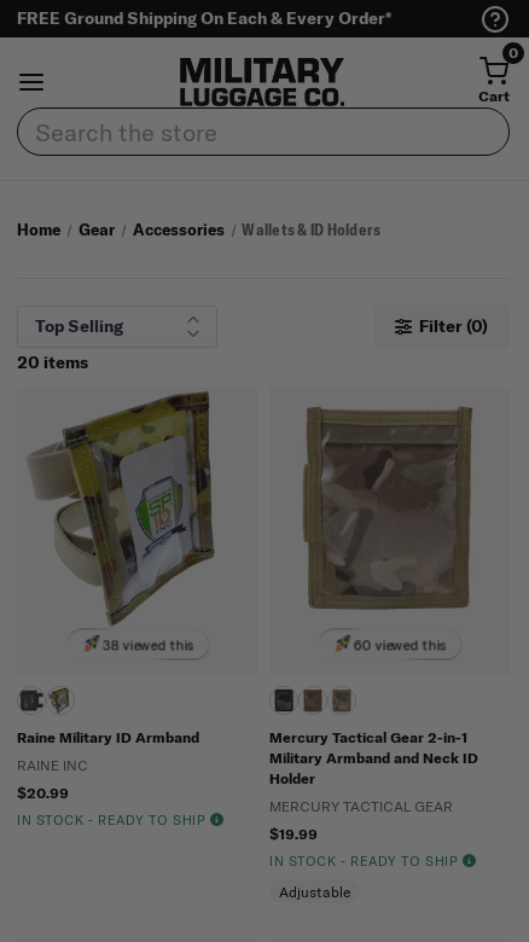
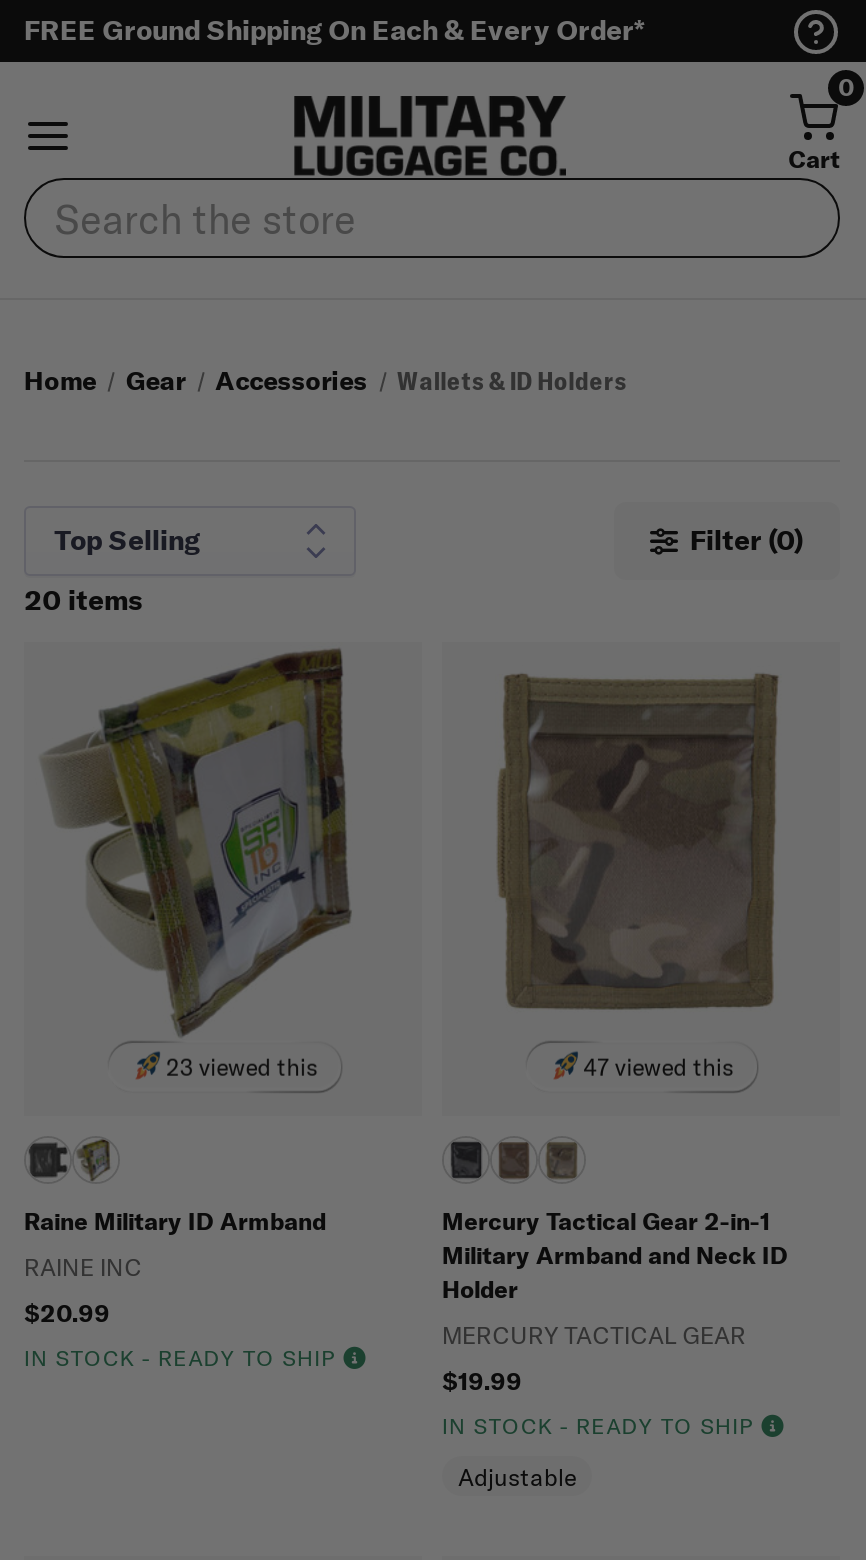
[102,635,194,653] 38 viewed this -> [164,1051,317,1081] 23 viewed this
[354,635,447,653] 60 viewed this -> [583,1051,734,1081] 47 viewed this

